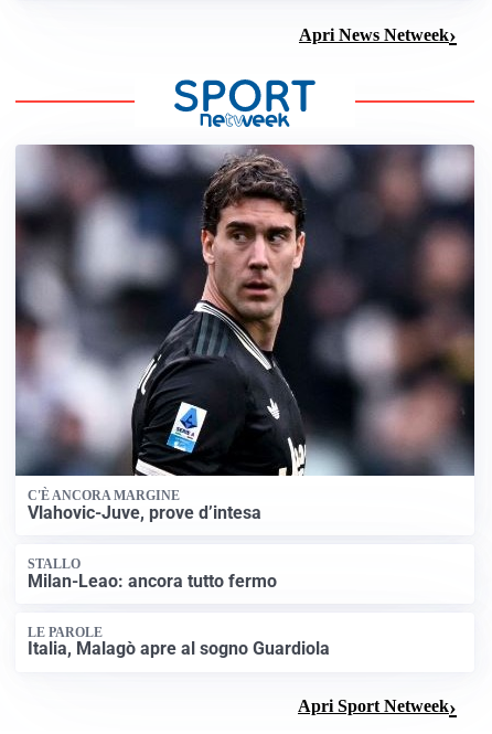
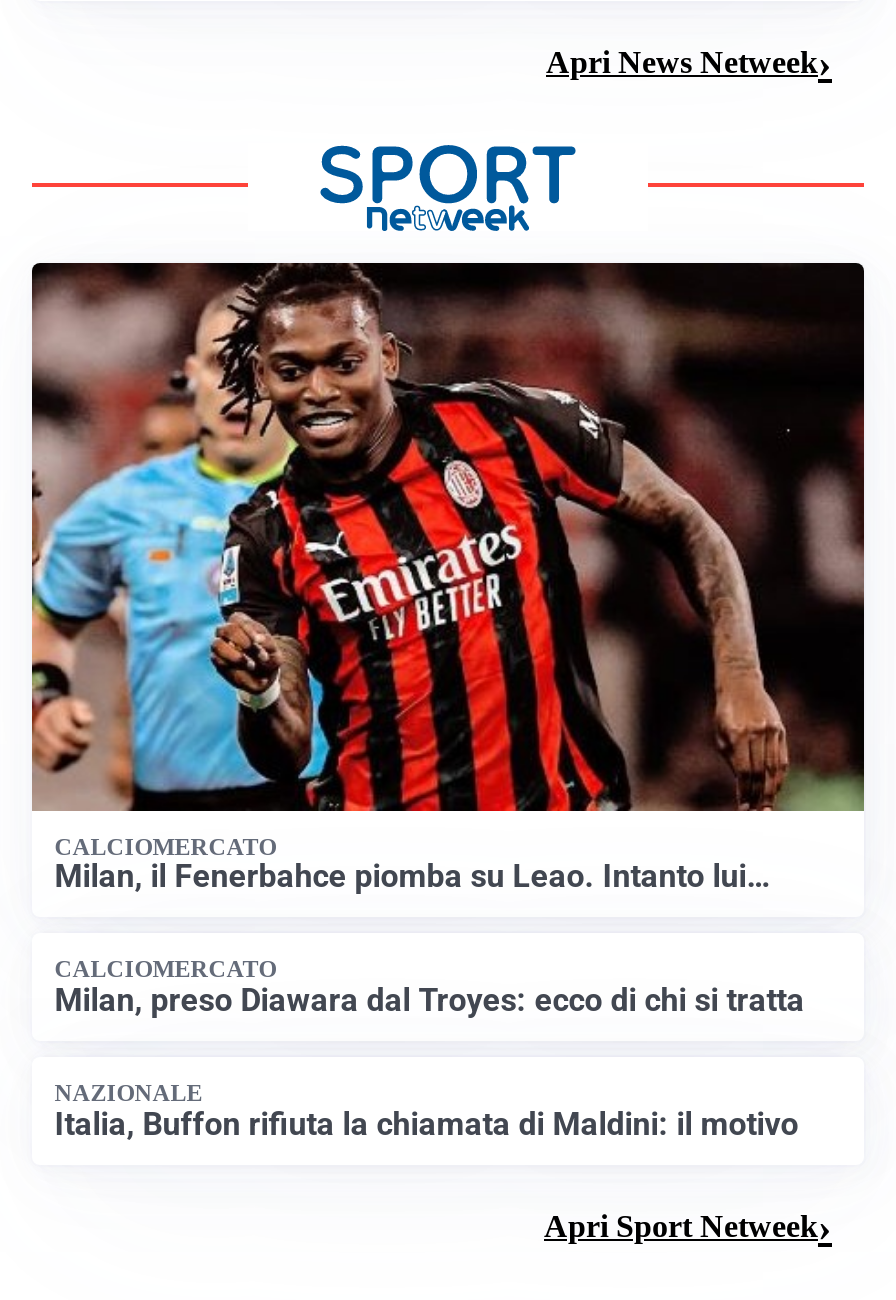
[14,143,475,523] [image] | C'È ANCORA MARGINE | Vlahovic-Juve, prove d’intesa -> [30,262,864,895] [image] | CALCIOMERCATO | Milan, il Fenerbahce piomba su Leao. Intanto lui…
[28,557,277,591] STALLO | Milan-Leao: ancora tutto fermo -> [54,956,804,1018] CALCIOMERCATO | Milan, preso Diawara dal Troyes: ecco di chi si tratta
[28,625,330,659] LE PAROLE | Italia, Malagò apre al sogno Guardiola -> [54,1079,798,1142] NAZIONALE | Italia, Buffon rifiuta la chiamata di Maldini: il motivo

